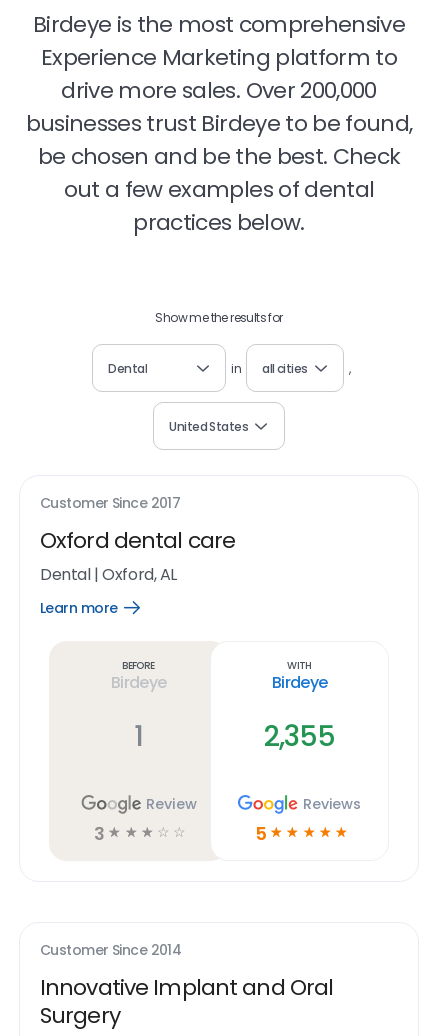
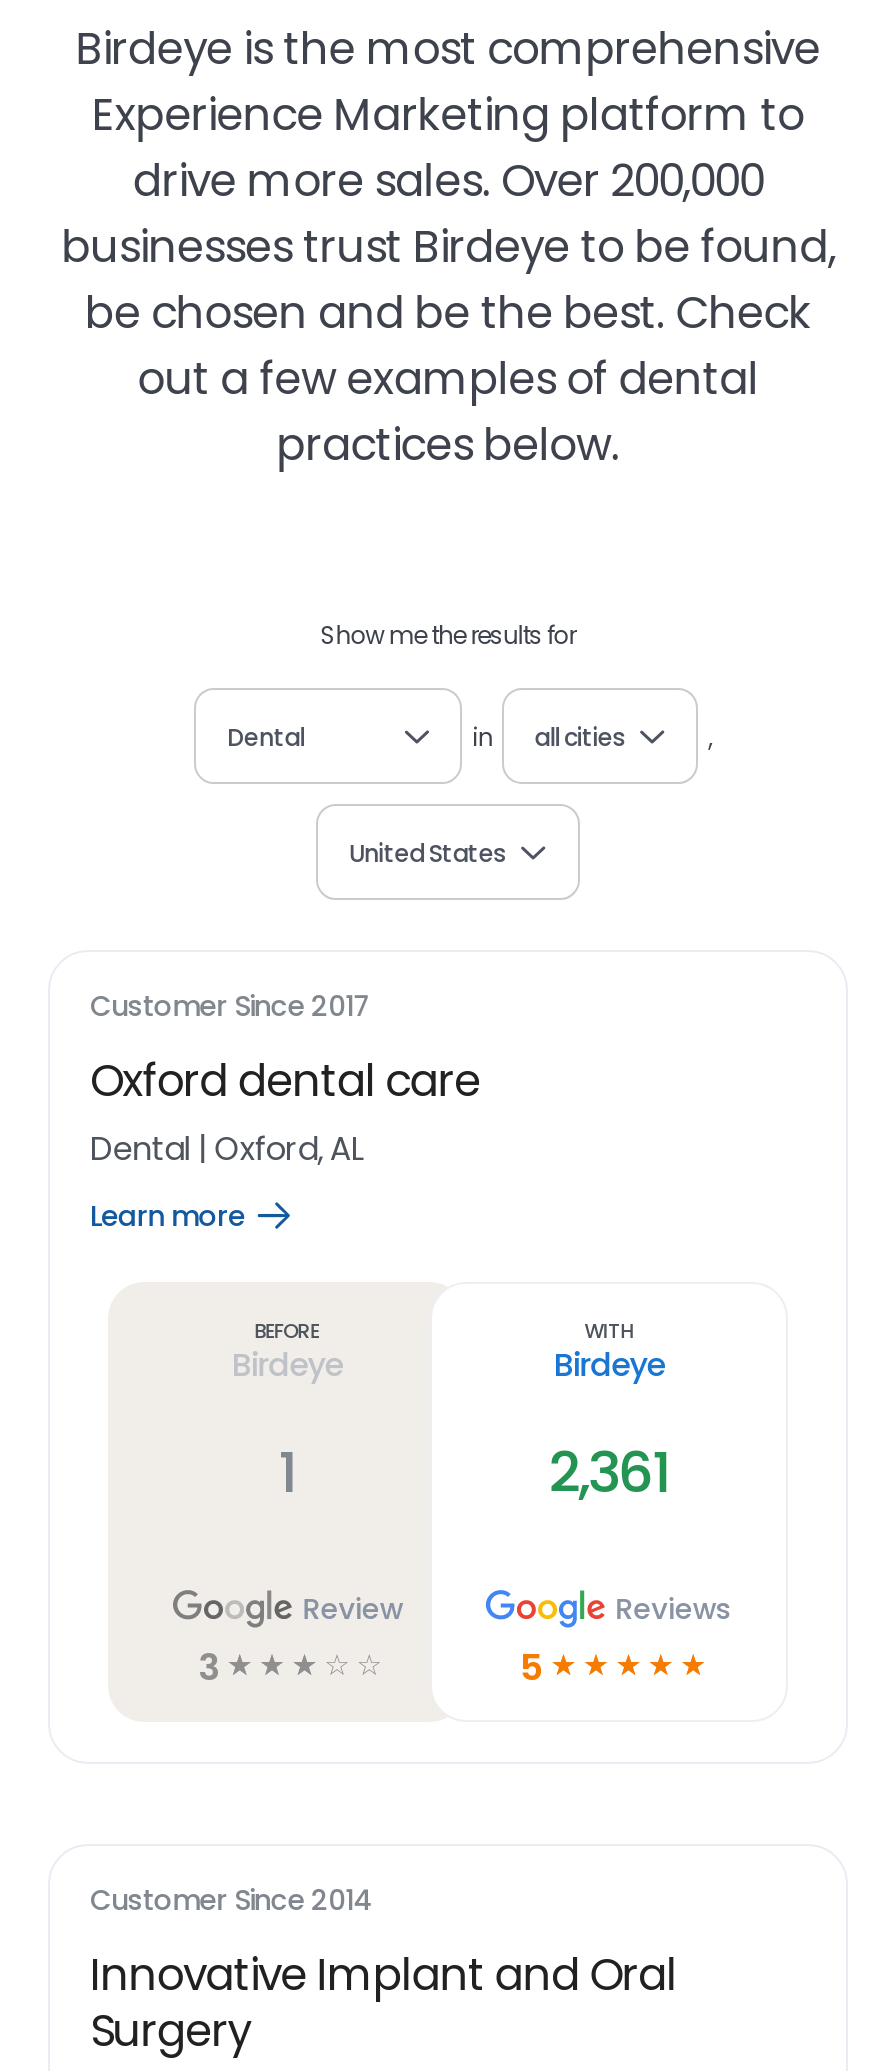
[264,716,335,755] 2,355 -> [549,1433,669,1511] 2,361

